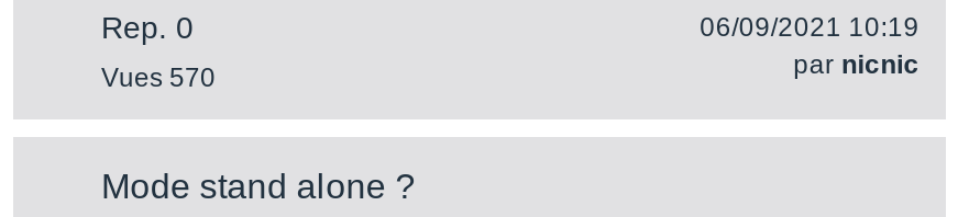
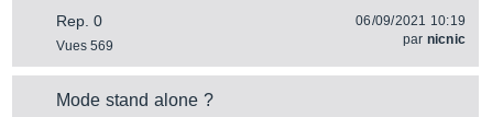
[101,62,216,93] Vues 570 -> [56,38,113,54] Vues 569

